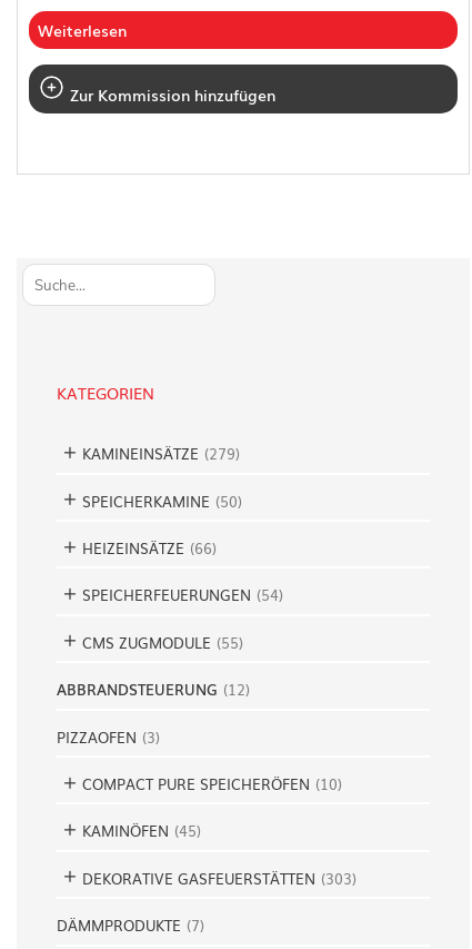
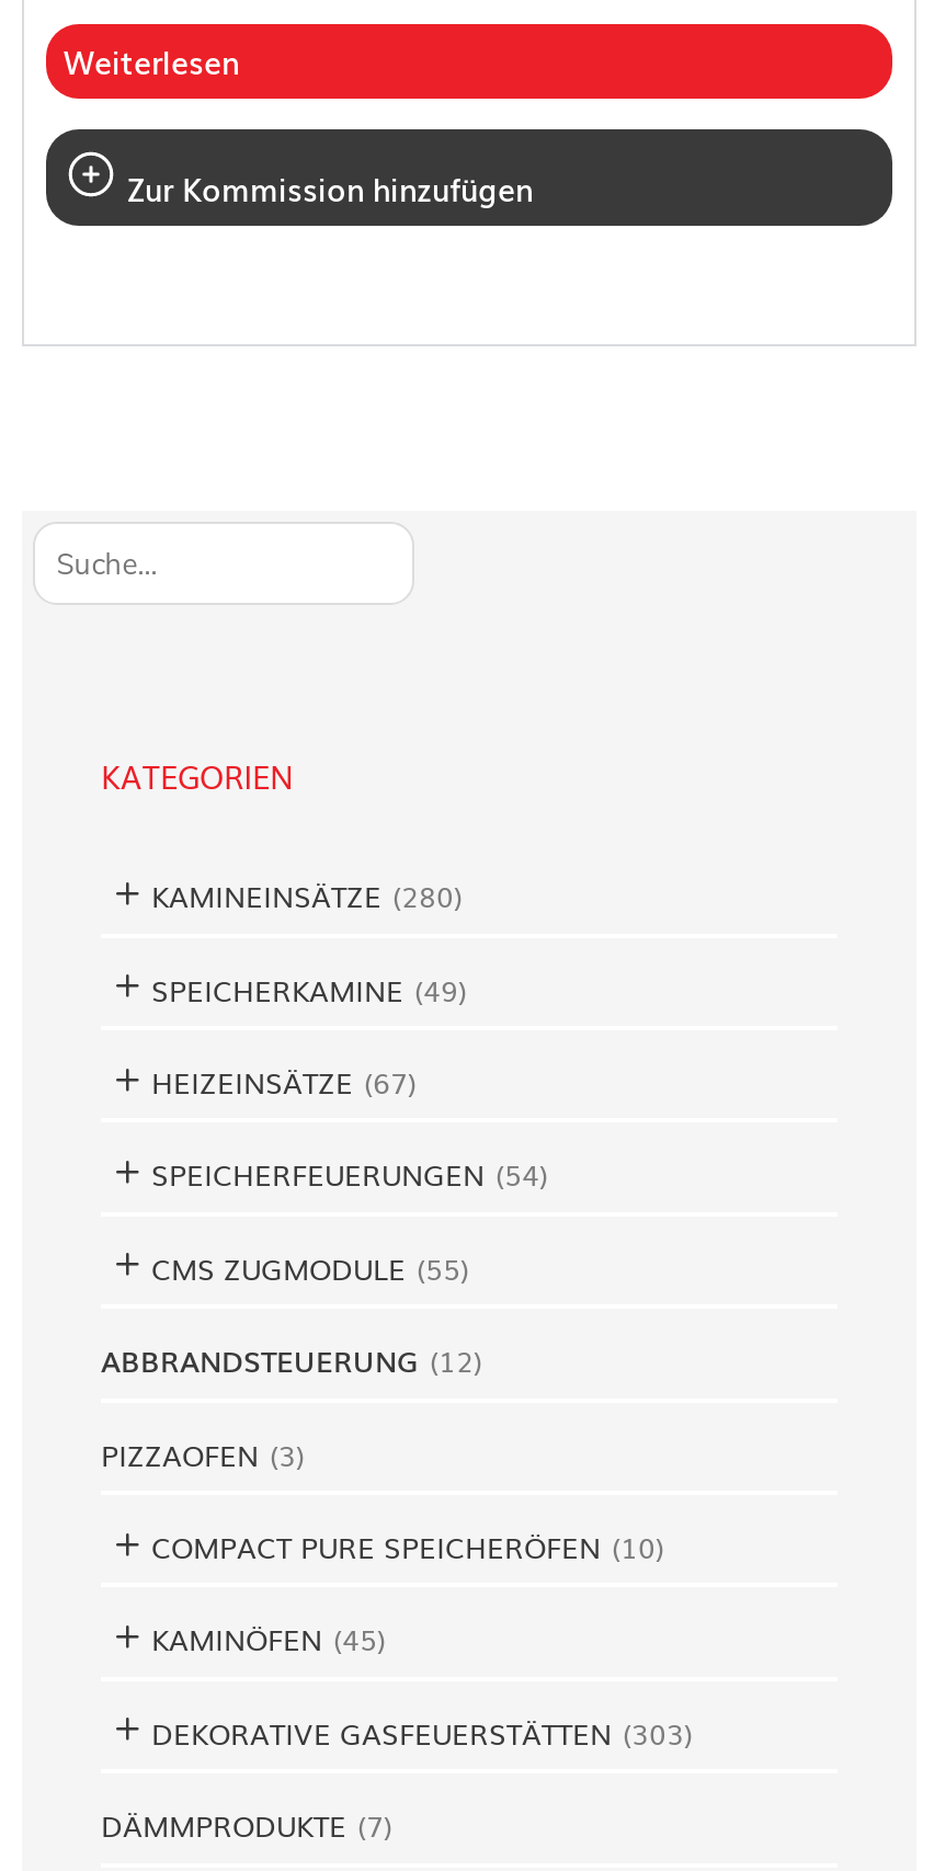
[82,443,240,464] KAMINEINSÄTZE (279) -> [151,875,463,917] KAMINEINSÄTZE (280)
[82,490,242,511] SPEICHERKAMINE (50) -> [151,968,467,1010] SPEICHERKAMINE (49)
[82,537,217,558] HEIZEINSÄTZE (66) -> [151,1061,417,1103] HEIZEINSÄTZE (67)

